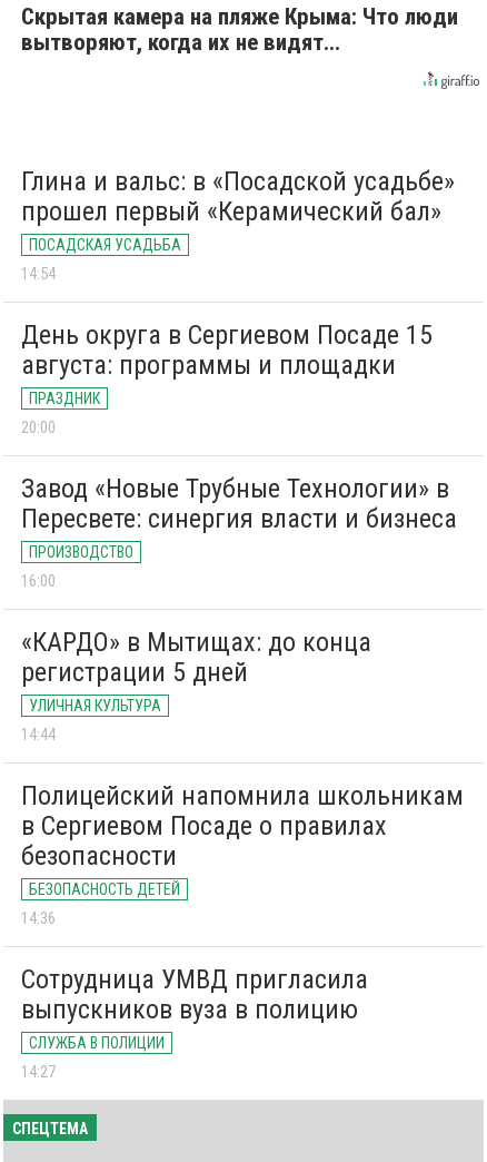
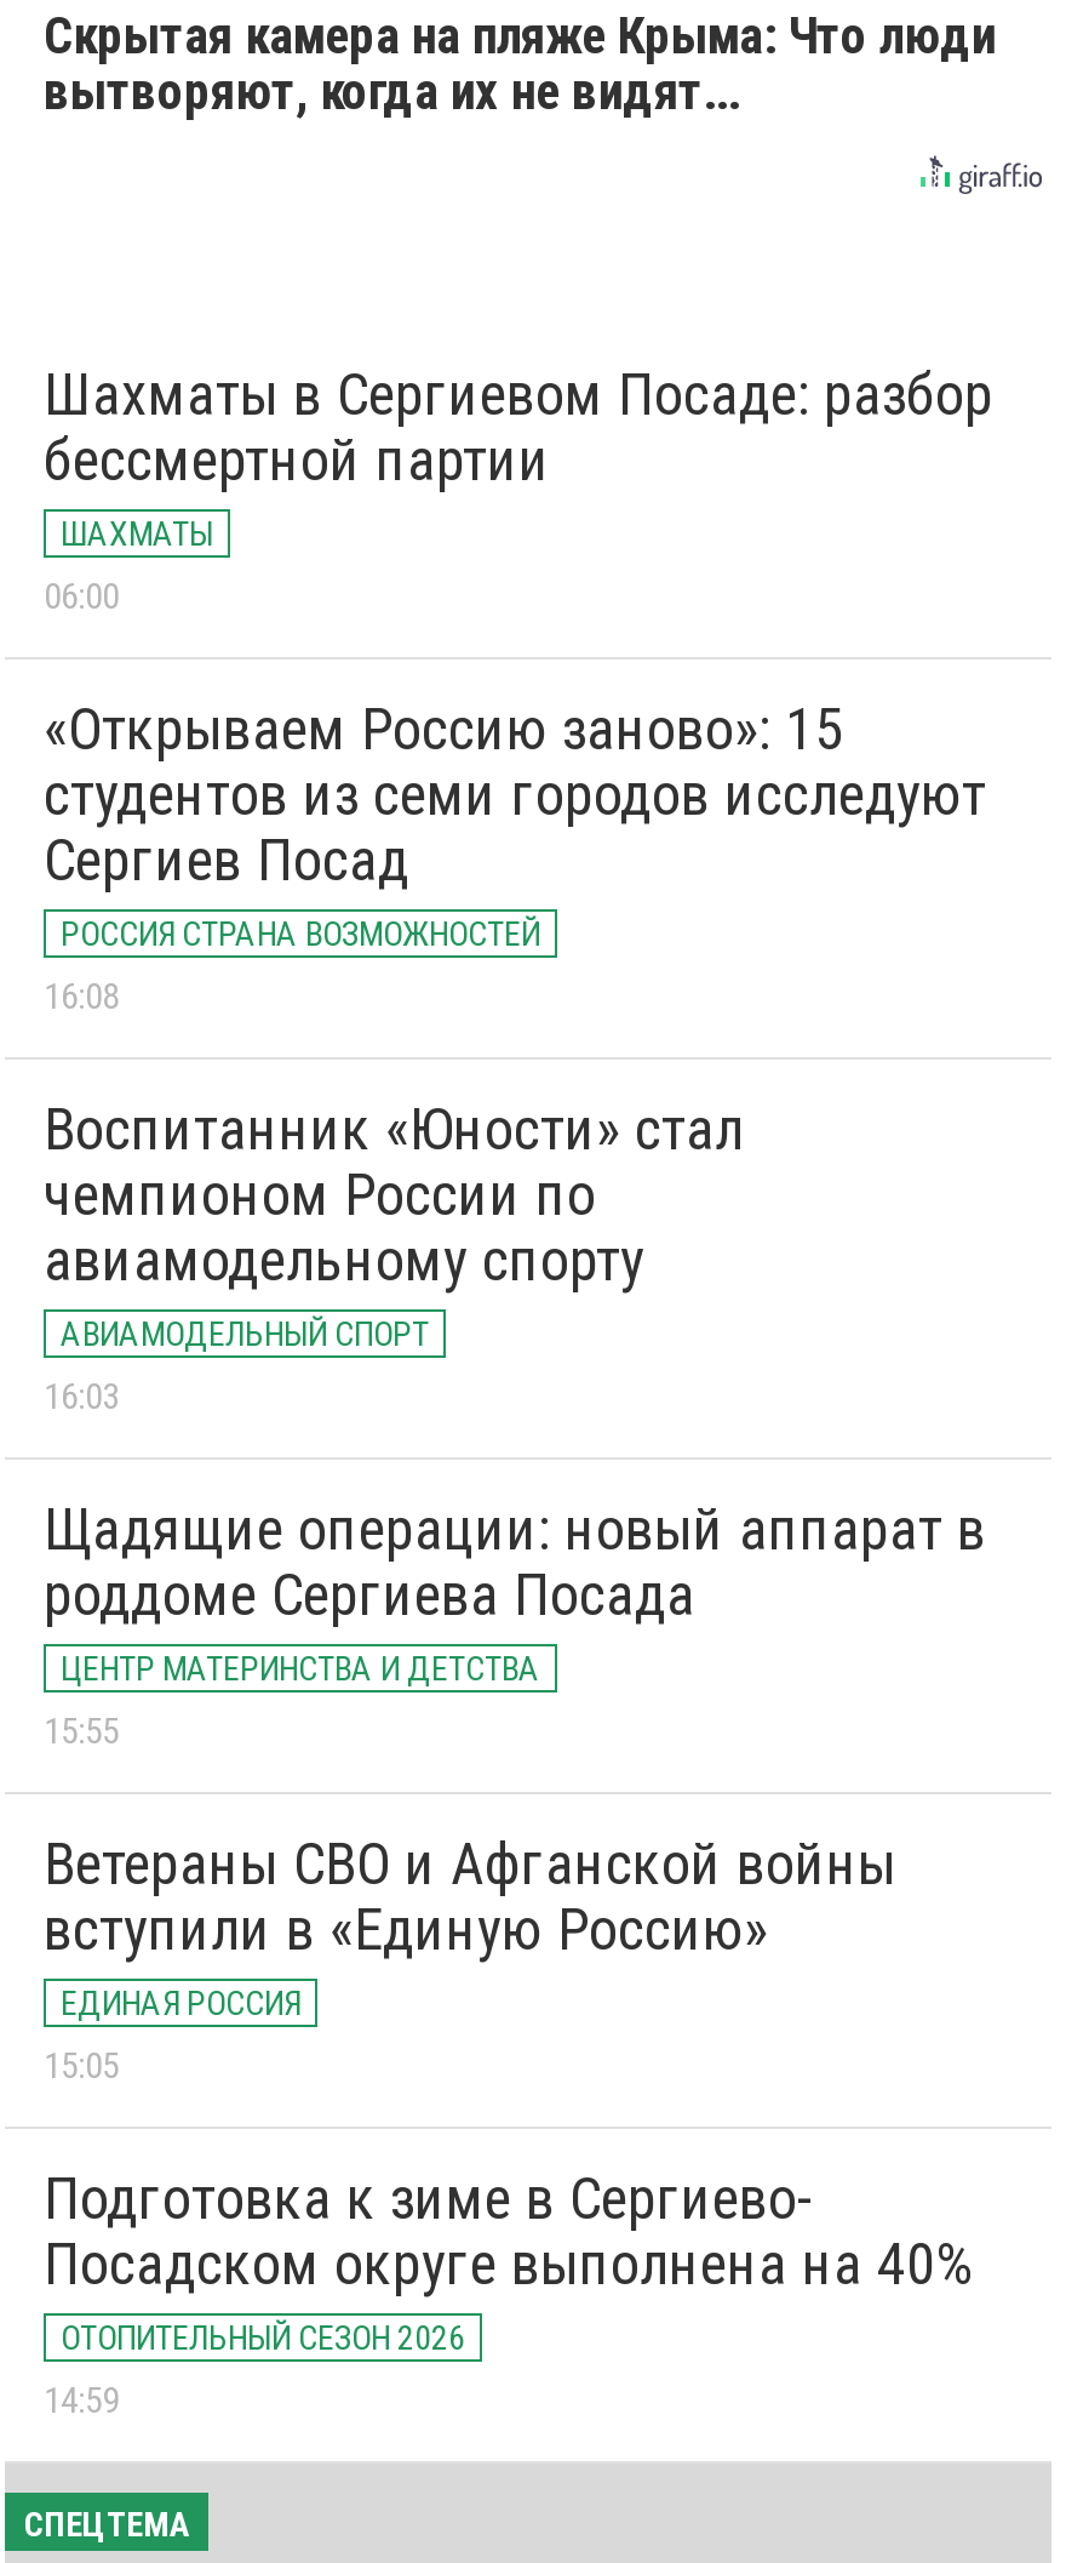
[21,166,455,254] Глина и вальс: в «Посадской усадьбе» | прошел первый «Керамический бал» | ПОСАДСКАЯ УСАДЬБА -> [44,362,993,554] Шахматы в Сергиевом Посаде: разбор | бессмертной партии | ШАХМАТЫ
[21,264,56,284] 14:54 -> [44,576,119,619] 06:00
[21,320,433,408] День округа в Сергиевом Посаде 15 | августа: программы и площадки | ПРАЗДНИК -> [44,697,986,954] «Открываем Россию заново»: 15 | студентов из семи городов исследуют | Сергиев Посад | РОССИЯ СТРАНА ВОЗМОЖНОСТЕЙ
[21,418,56,438] 20:00 -> [44,976,119,1019] 16:08
[21,473,457,561] Завод «Новые Трубные Технологии» в | Пересвете: синергия власти и бизнеса | ПРОИЗВОДСТВО -> [44,1097,744,1354] Воспитанник «Юности» стал | чемпионом России по | авиамодельному спорту | АВИАМОДЕЛЬНЫЙ СПОРТ
[21,571,56,591] 16:00 -> [44,1376,119,1419] 16:03
[21,627,371,715] «КАРДО» в Мытищах: до конца | регистрации 5 дней | УЛИЧНАЯ КУЛЬТУРА -> [44,1497,986,1689] Щадящие операции: новый аппарат в | роддоме Сергиева Посада | ЦЕНТР МАТЕРИНСТВА И ДЕТСТВА
[21,725,56,745] 14:44 -> [44,1710,119,1754] 15:55
[21,781,464,899] Полицейский напомнила школьникам | в Сергиевом Посаде о правилах | безопасности | БЕЗОПАСНОСТЬ ДЕТЕЙ -> [44,1832,896,2023] Ветераны СВО и Афганской войны | вступили в «Единую Россию» | ЕДИНАЯ РОССИЯ
[21,909,56,929] 14:36 -> [44,2045,119,2089] 15:05
[21,964,368,1052] Сотрудница УМВД пригласила | выпускников вуза в полицию | СЛУЖБА В ПОЛИЦИИ -> [44,2166,972,2358] Подготовка к зиме в Сергиево- | Посадском округе выполнена на 40% | ОТОПИТЕЛЬНЫЙ СЕЗОН 2026
[21,1062,56,1082] 14:27 -> [44,2380,119,2423] 14:59

